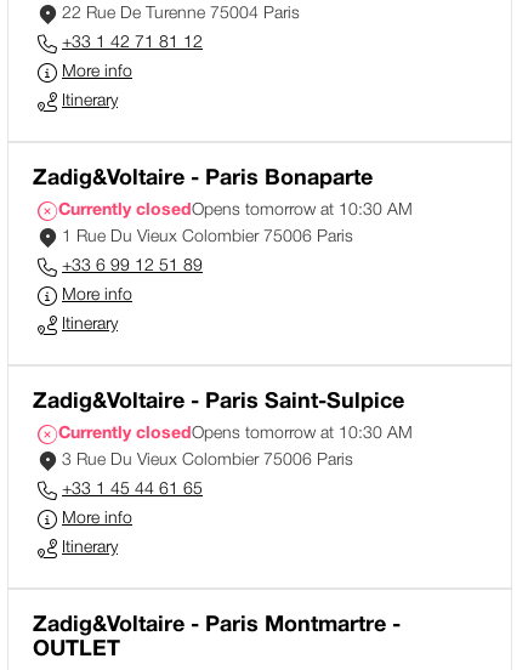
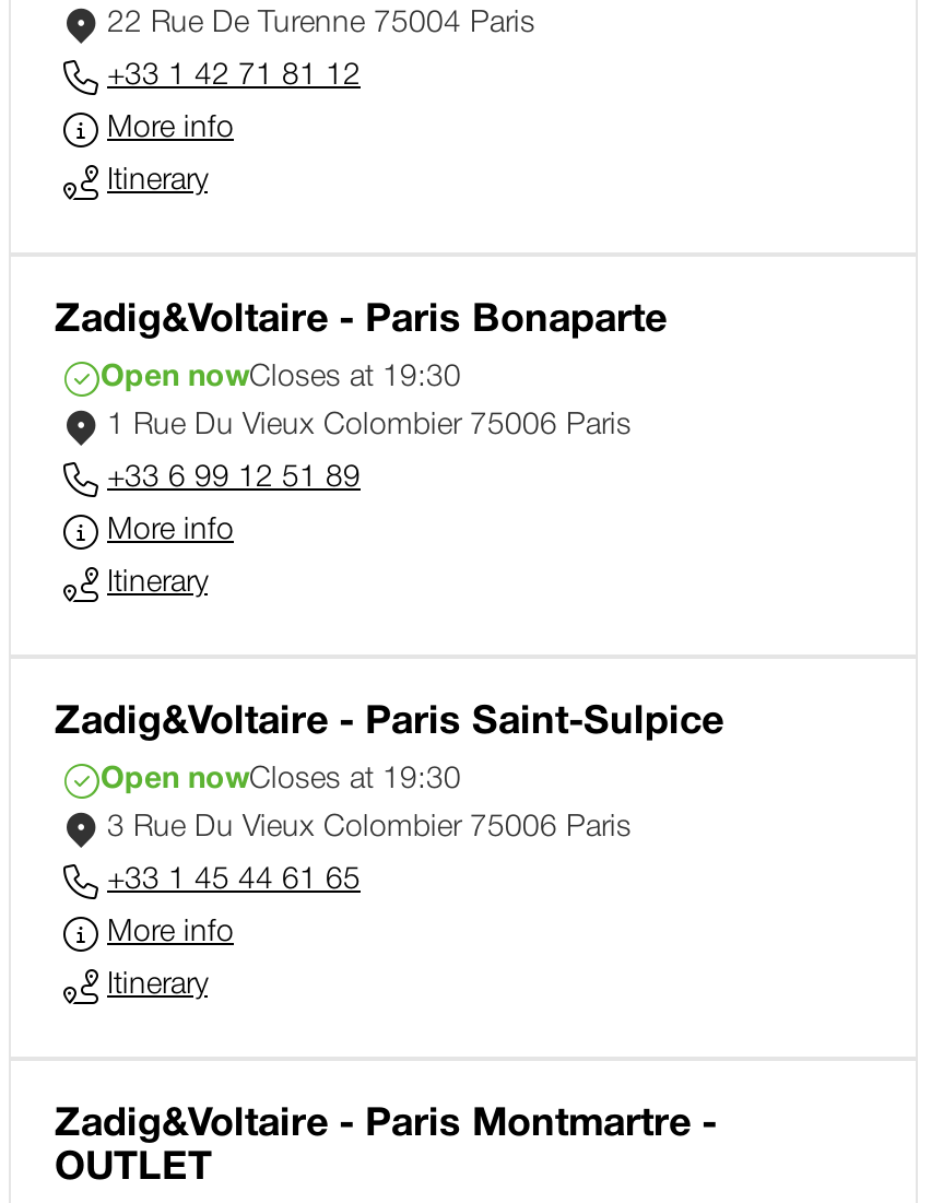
[58,203,413,218] Currently closedOpens tomorrow at 10:30 AM -> [101,364,461,392] Open nowCloses at 19:30
[58,426,413,442] Currently closedOpens tomorrow at 10:30 AM -> [101,766,461,794] Open nowCloses at 19:30

